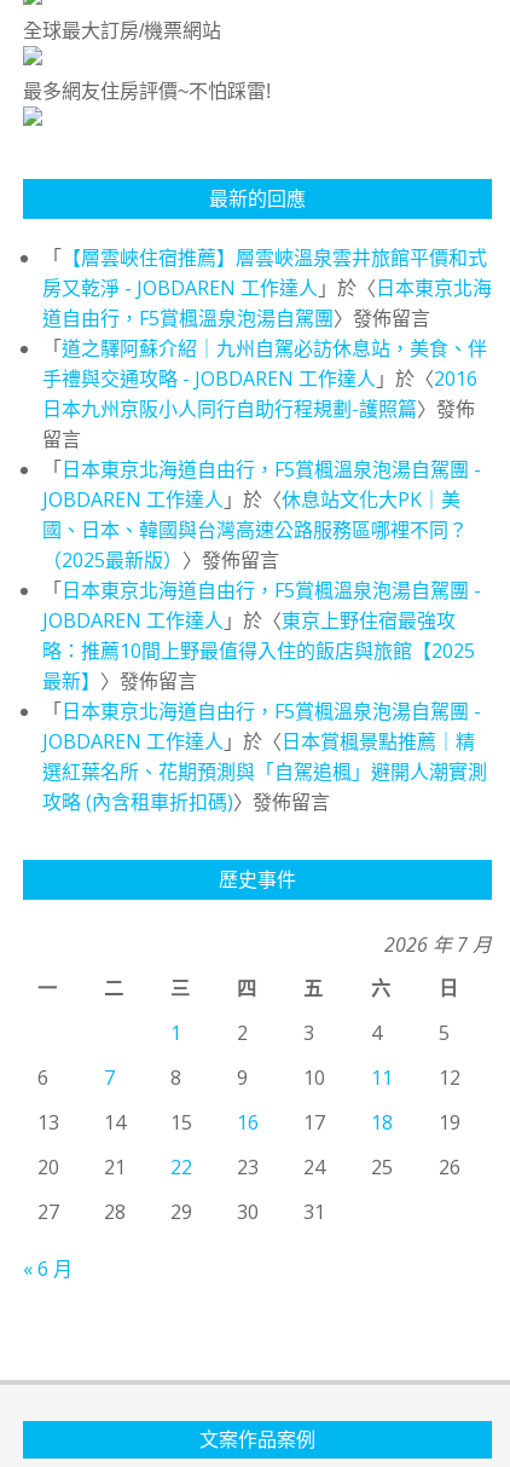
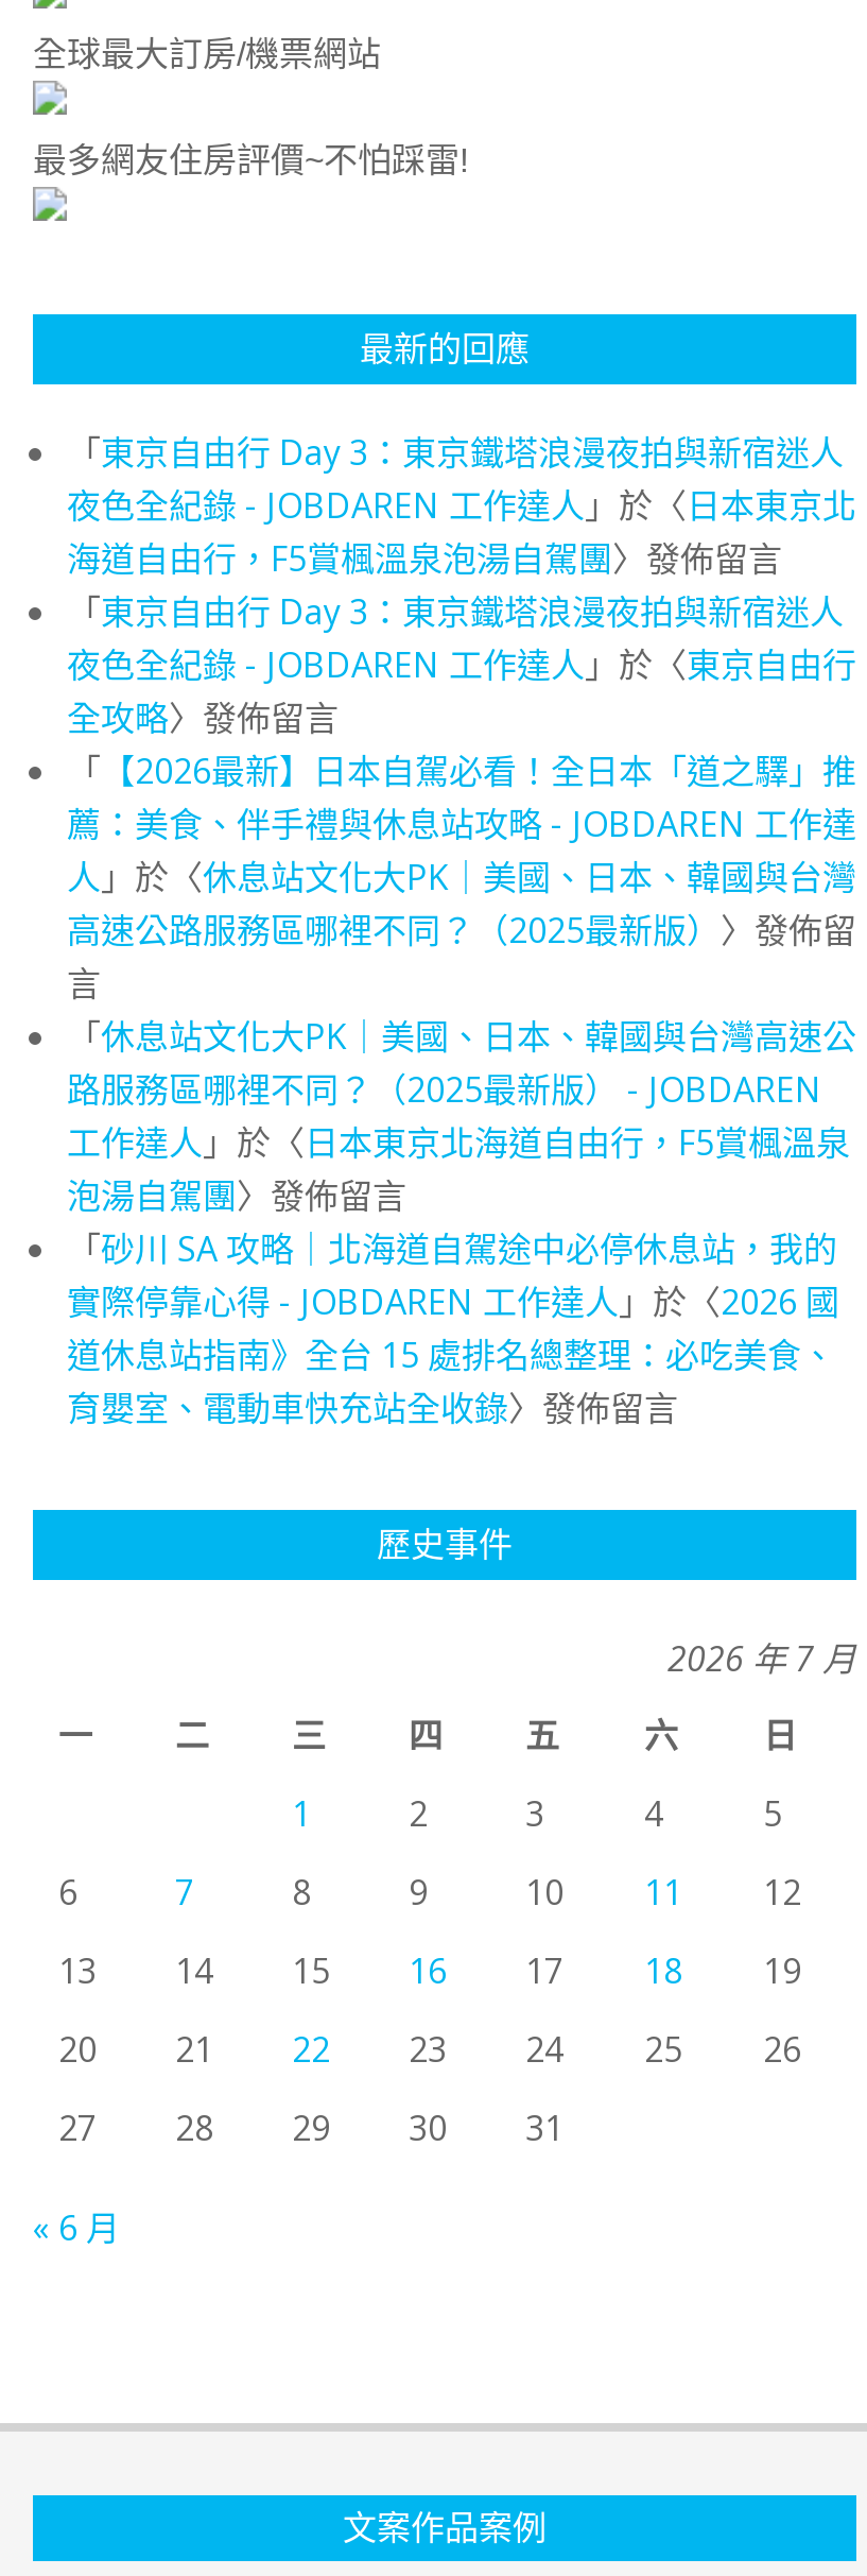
[42,244,492,815] 「【層雲峽住宿推薦】層雲峽溫泉雲井旅館平價和式 | 房又乾淨 - JOBDAREN 工作達人」於〈日本東京北海 | 道自由行，F5賞楓溫泉泡湯自駕團〉發佈留言 | 「道之驛阿蘇介紹｜九州自駕必訪休息站，美食、伴 | 手禮與交通攻略 - JOBDAREN 工作達人」於〈2016 | 日本九州京阪小人同行自助行程規劃-護照篇〉發佈 | 留言 | 「日本東京北海道自由行，F5賞楓溫泉泡湯自駕團 - | JOBDAREN 工作達人」於〈休息站文化大PK｜美 | 國、日本、韓國與台灣高速公路服務區哪裡不同？ | （2025最新版）〉發佈留言 | 「日本東京北海道自由行，F5賞楓溫泉泡湯自駕團 - | JOBDAREN 工作達人」於〈東京上野住宿最強攻 | 略：推薦10間上野最值得入住的飯店與旅館【2025 | 最新】〉發佈留言 | 「日本東京北海道自由行，F5賞楓溫泉泡湯自駕團 - | JOBDAREN 工作達人」於〈日本賞楓景點推薦｜精 | 選紅葉名所、花期預測與「自駕追楓」避開人潮實測 | 攻略 (內含租車折扣碼)〉發佈留言 -> [67,429,856,1431] 「東京自由行 Day 3：東京鐵塔浪漫夜拍與新宿迷人 | 夜色全紀錄 - JOBDAREN 工作達人」於〈日本東京北 | 海道自由行，F5賞楓溫泉泡湯自駕團〉發佈留言 | 「東京自由行 Day 3：東京鐵塔浪漫夜拍與新宿迷人 | 夜色全紀錄 - JOBDAREN 工作達人」於〈東京自由行 | 全攻略〉發佈留言 | 「【2026最新】日本自駕必看！全日本「道之驛」推 | 薦：美食、伴手禮與休息站攻略 - JOBDAREN 工作達 | 人」於〈休息站文化大PK｜美國、日本、韓國與台灣 | 高速公路服務區哪裡不同？（2025最新版）〉發佈留 | 言 | 「休息站文化大PK｜美國、日本、韓國與台灣高速公 | 路服務區哪裡不同？（2025最新版） - JOBDAREN | 工作達人」於〈日本東京北海道自由行，F5賞楓溫泉 | 泡湯自駕團〉發佈留言 | 「砂川 SA 攻略｜北海道自駕途中必停休息站，我的 | 實際停靠心得 - JOBDAREN 工作達人」於〈2026 國 | 道休息站指南》全台 15 處排名總整理：必吃美食、 | 育嬰室、電動車快充站全收錄〉發佈留言

